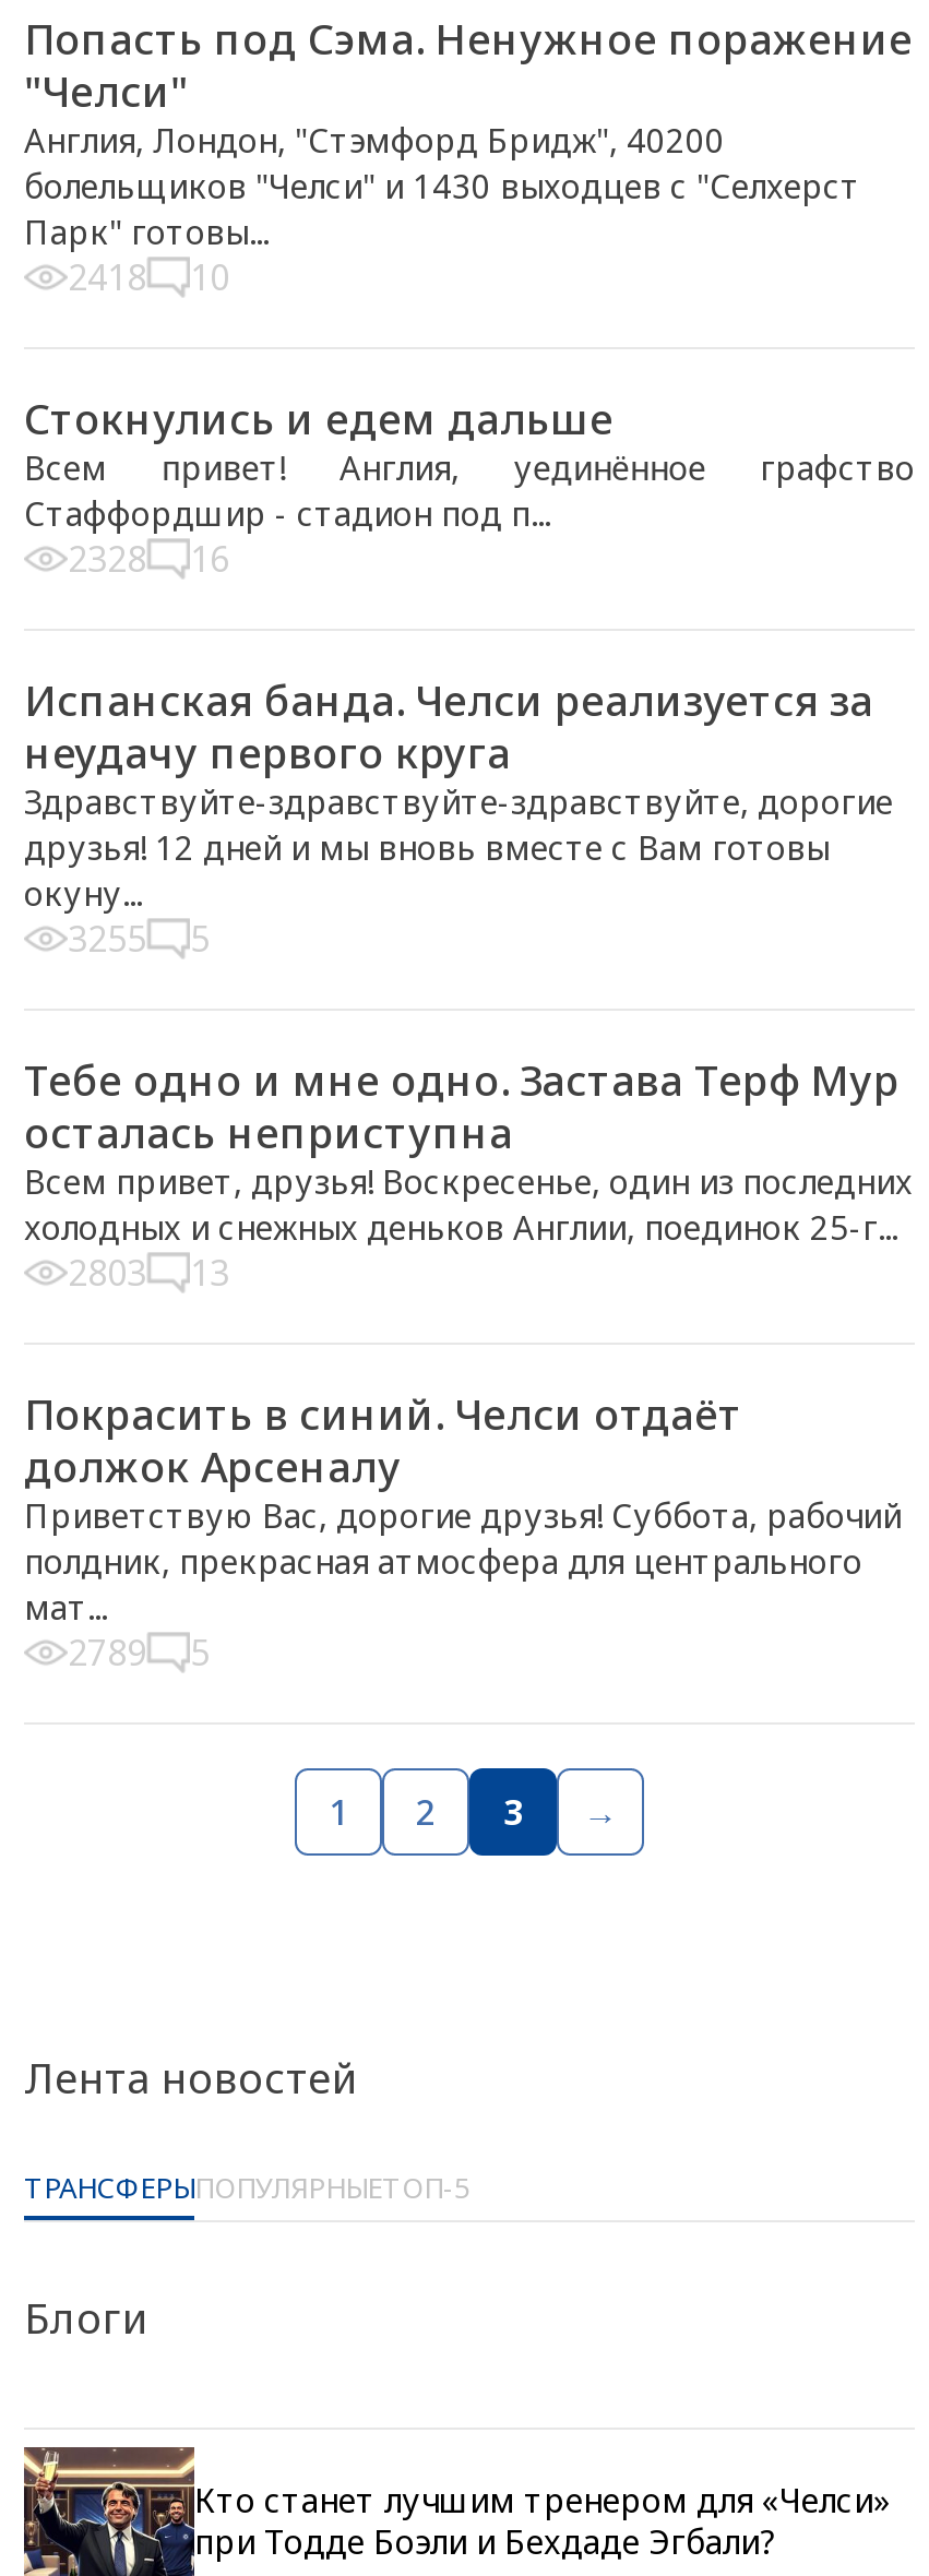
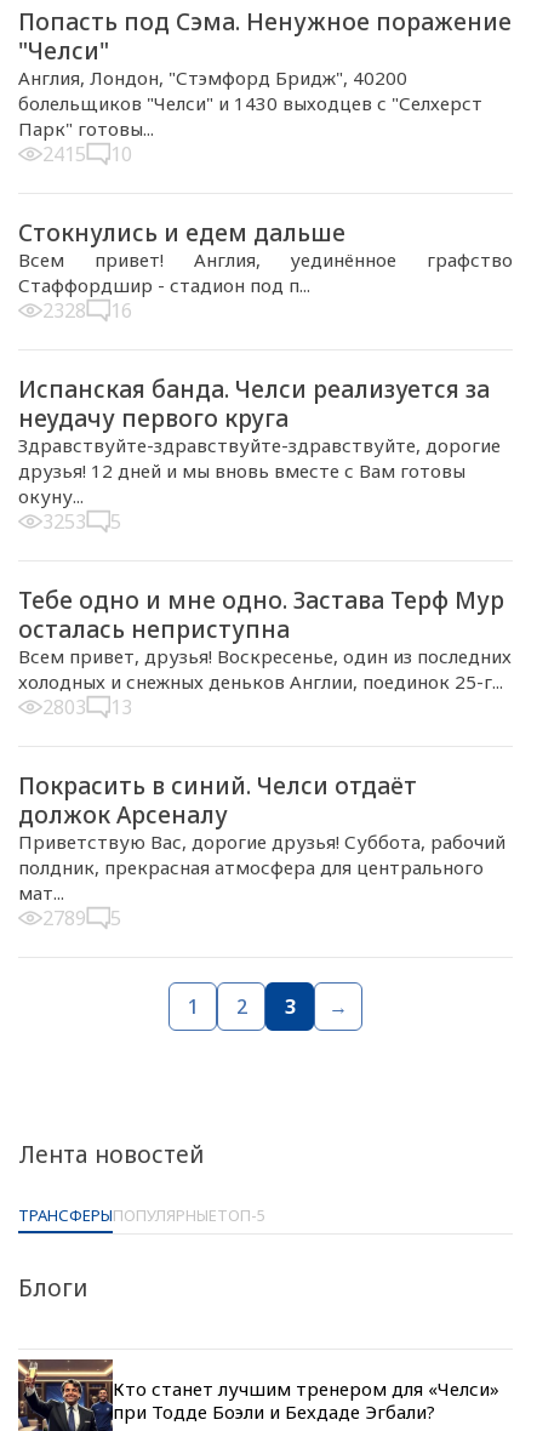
[68,252,229,300] 2418 10 -> [42,140,132,167] 2415 10
[68,914,210,962] 3255 5 -> [42,508,121,534] 3253 5

